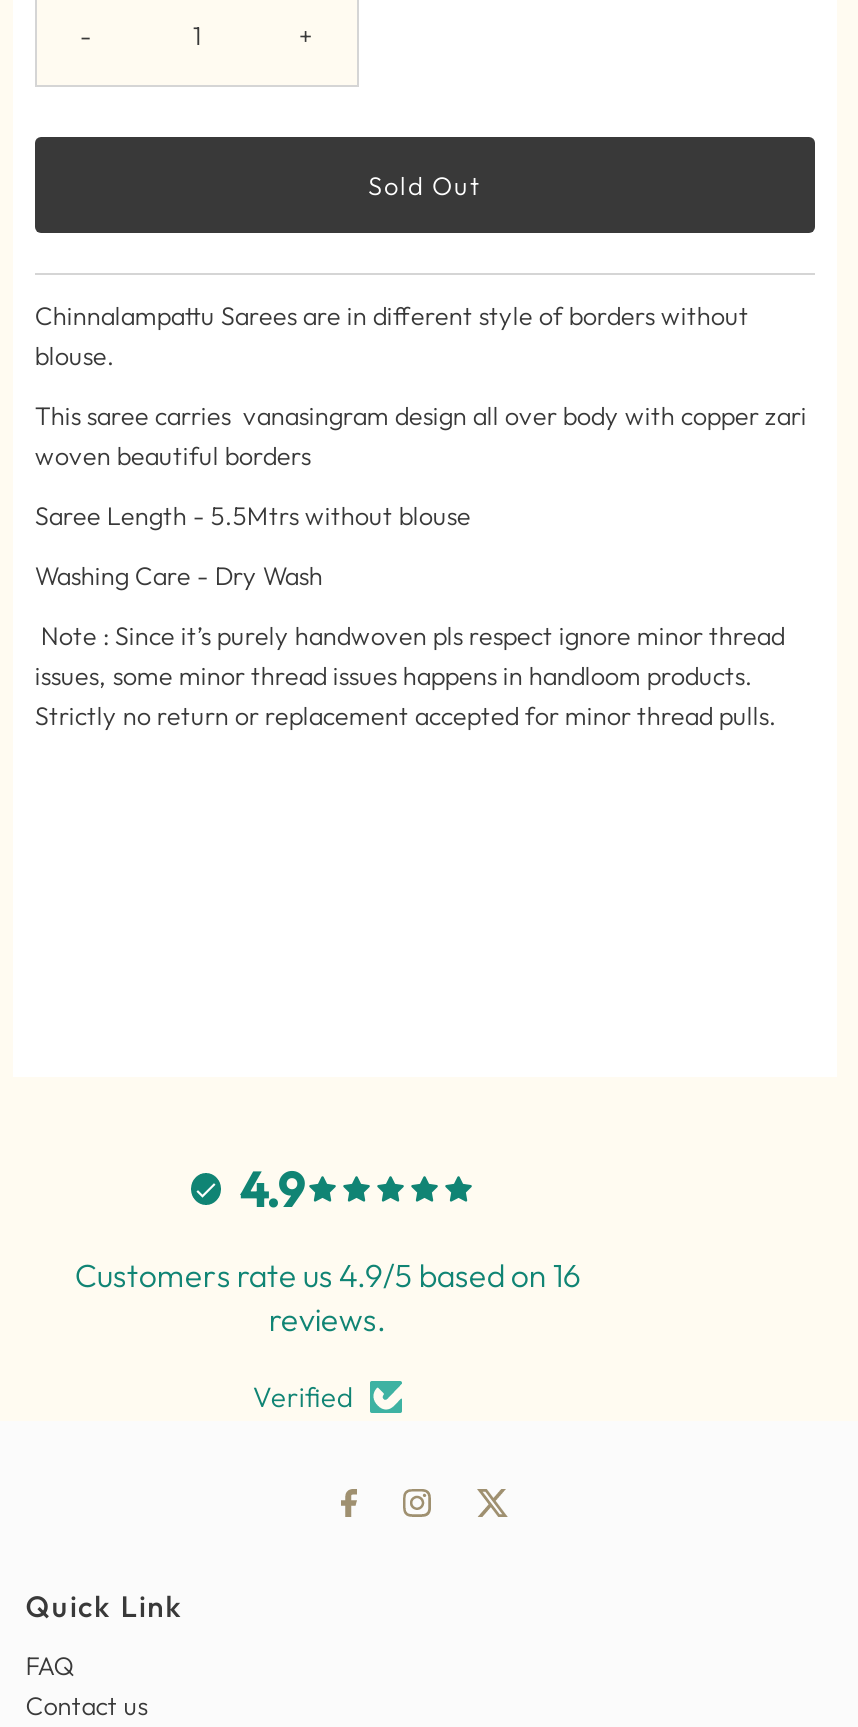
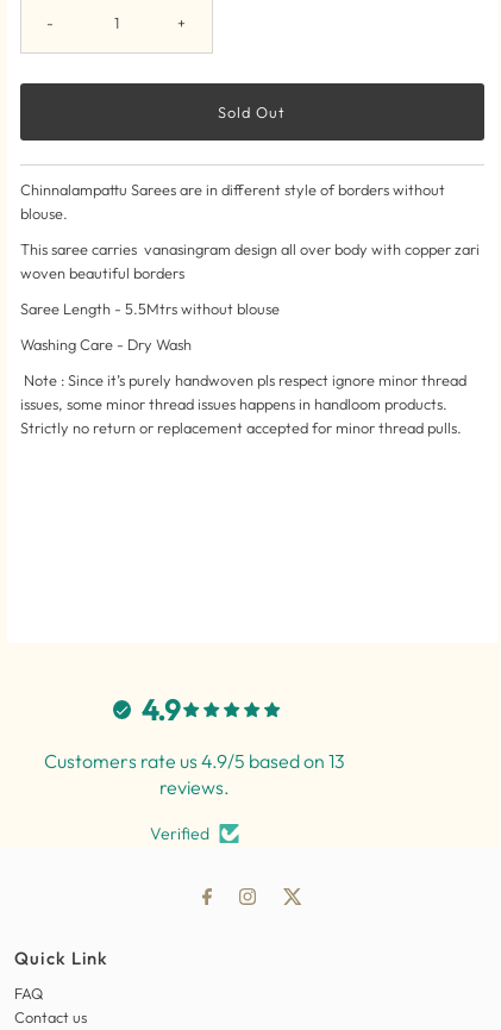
[75,1256,581,1296] Customers rate us 4.9/5 based on 16 -> [44,749,345,773] Customers rate us 4.9/5 based on 13

